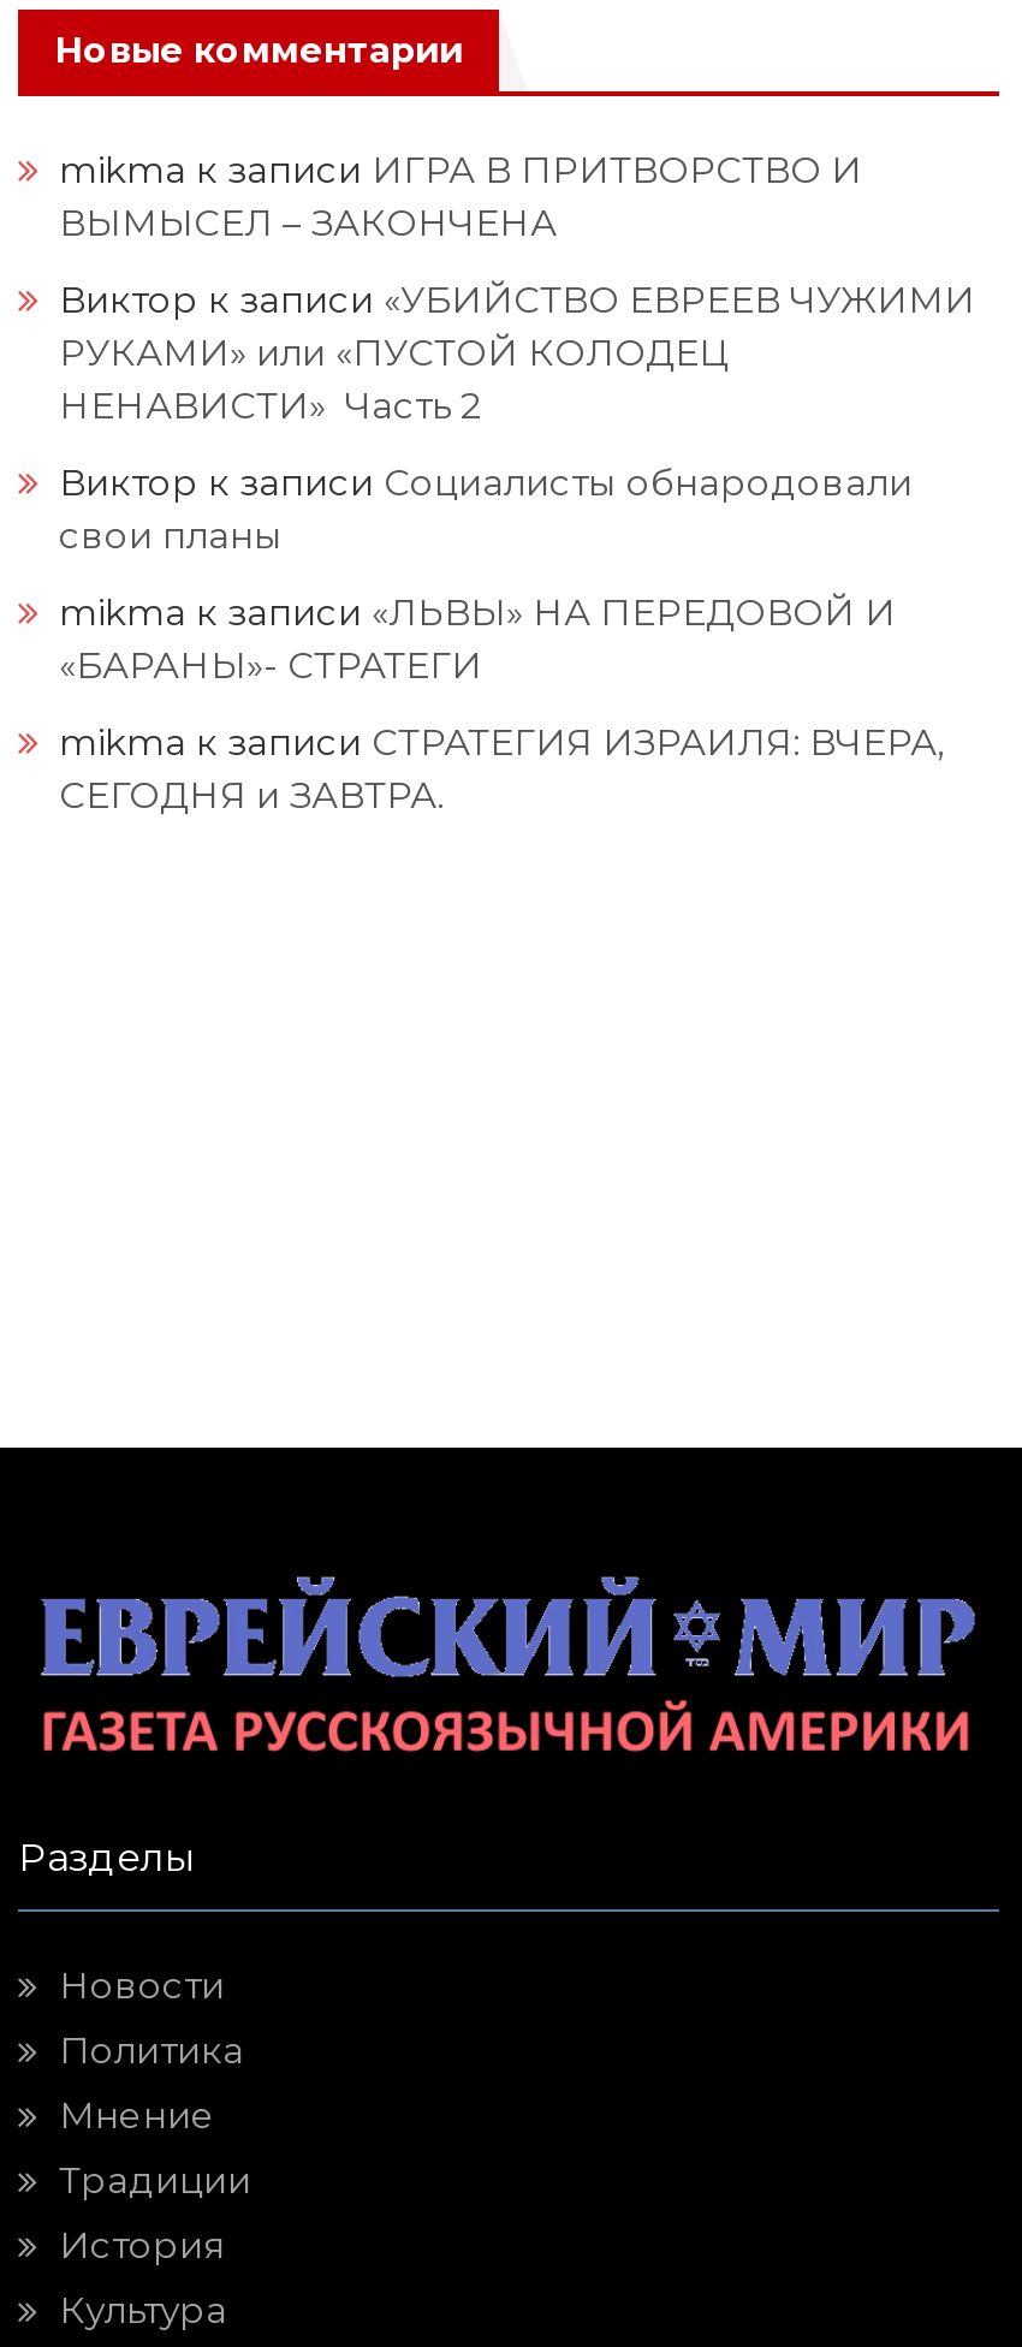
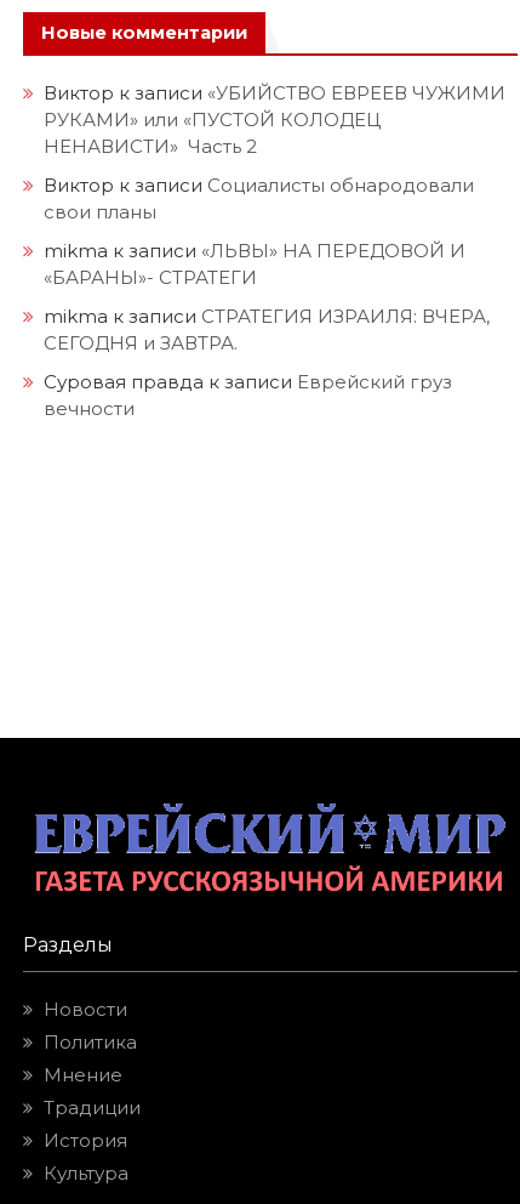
[59,147,862,246] mikma к записи ИГРА В ПРИТВОРСТВО И | ВЫМЫСЕЛ – ЗАКОНЧЕНА -> none
moved [59,277,975,818] -> [44,82,505,355]: Виктор к записи «УБИЙСТВО ЕВРЕЕВ ЧУЖИМИ | РУКАМИ» или «ПУСТОЙ КОЛОДЕЦ | НЕНАВИСТИ» Часть 2 | ... | mikma к записи СТРАТЕГИЯ ИЗРАИЛЯ: ВЧЕРА, | СЕГОДНЯ и ЗАВТРА.
none -> [44,371,452,420] Суровая правда к записи Еврейский груз | вечности

